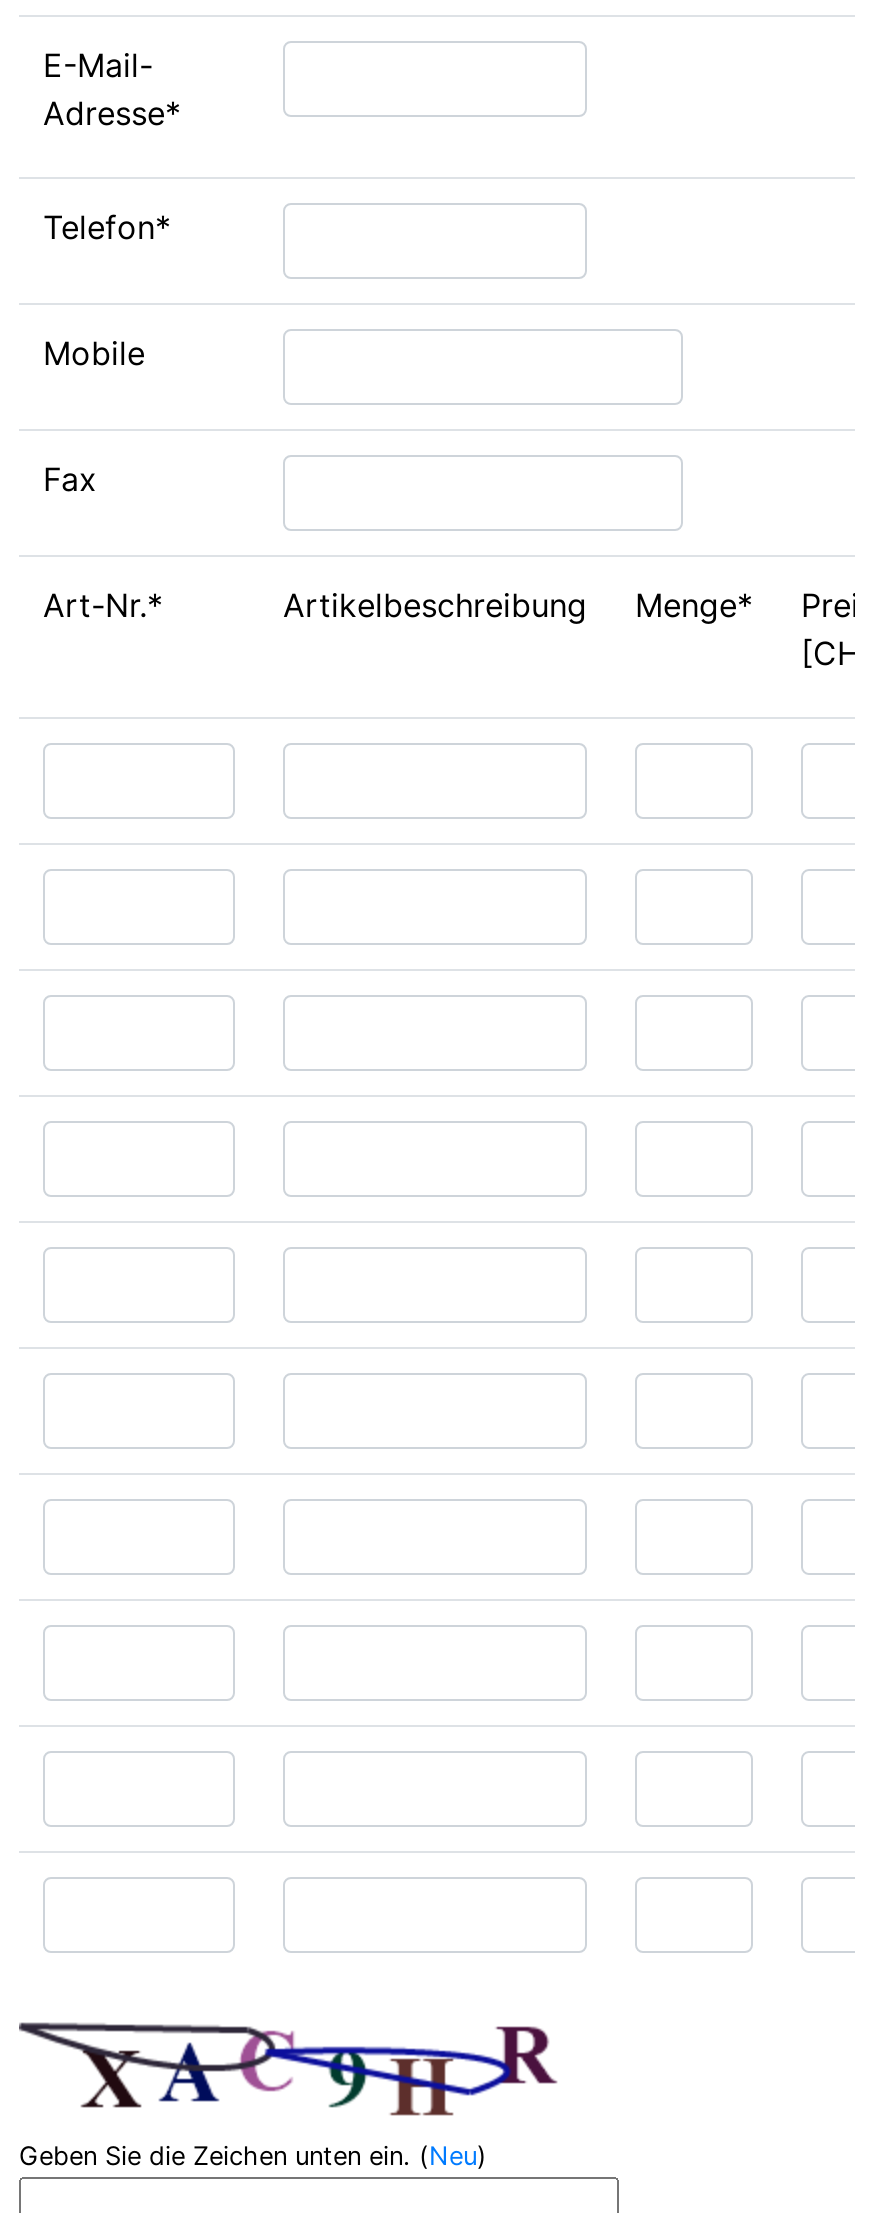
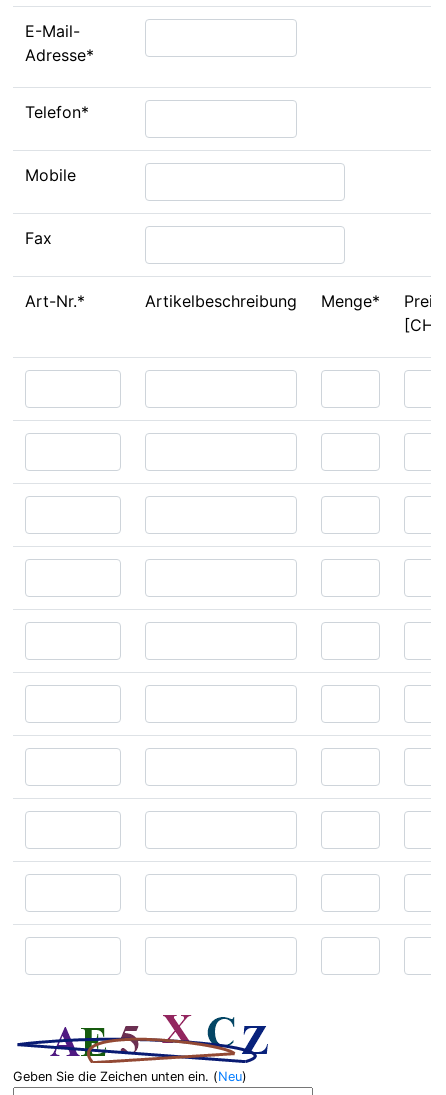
[17,2021,559,2129] [image] -> [13,1010,281,1064] [image]

